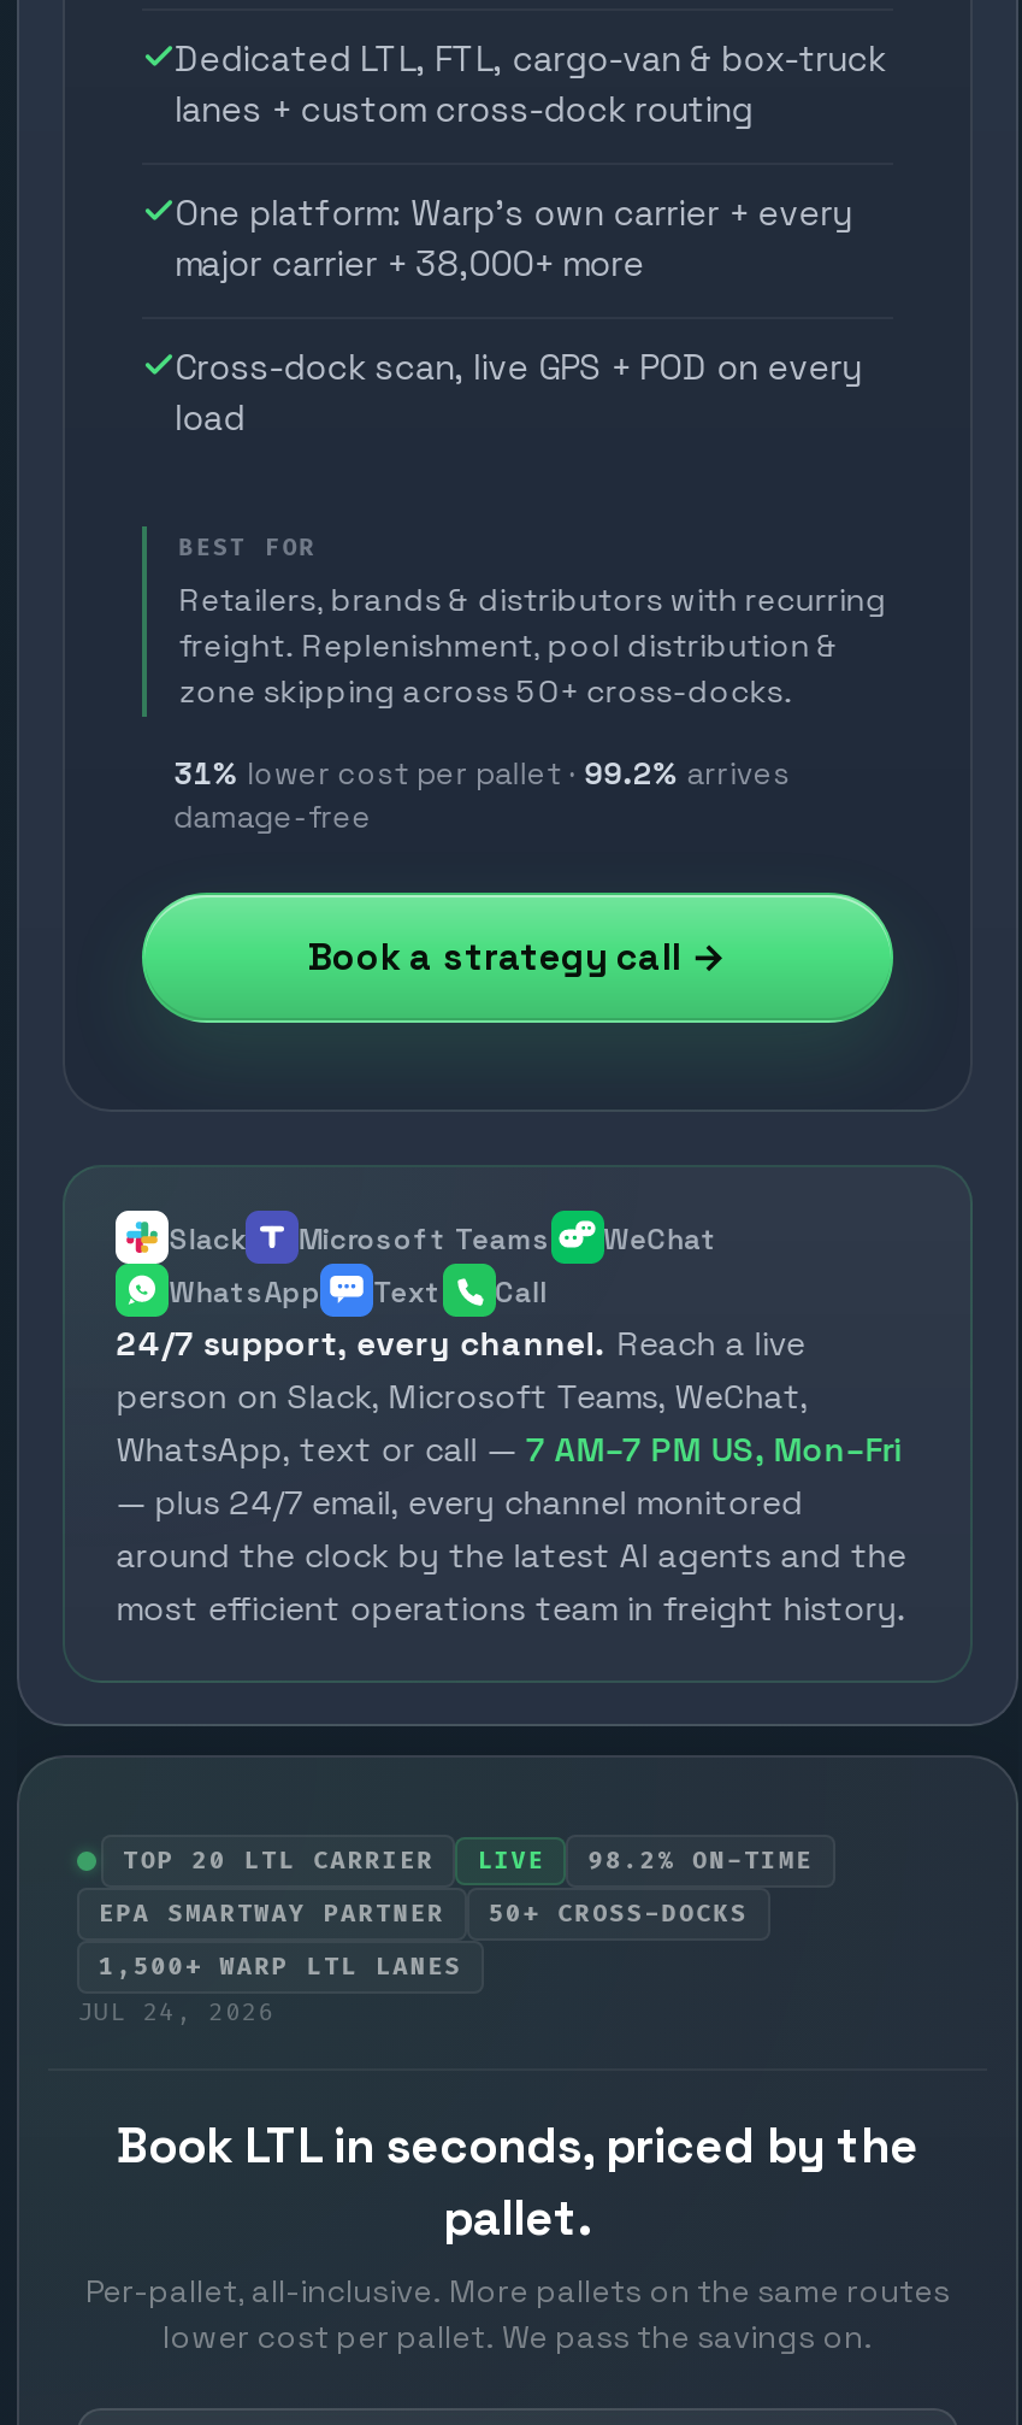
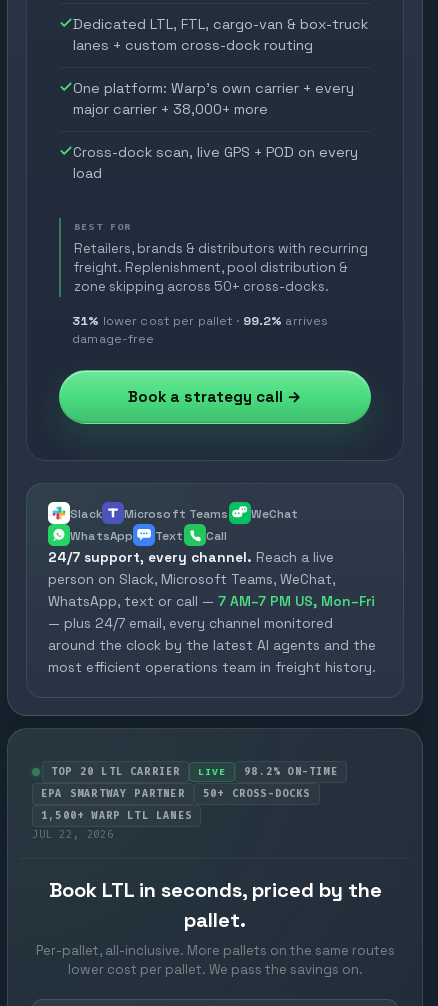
[77,1997,274,2028] JUL 24, 2026 -> [32,828,114,841] JUL 22, 2026

